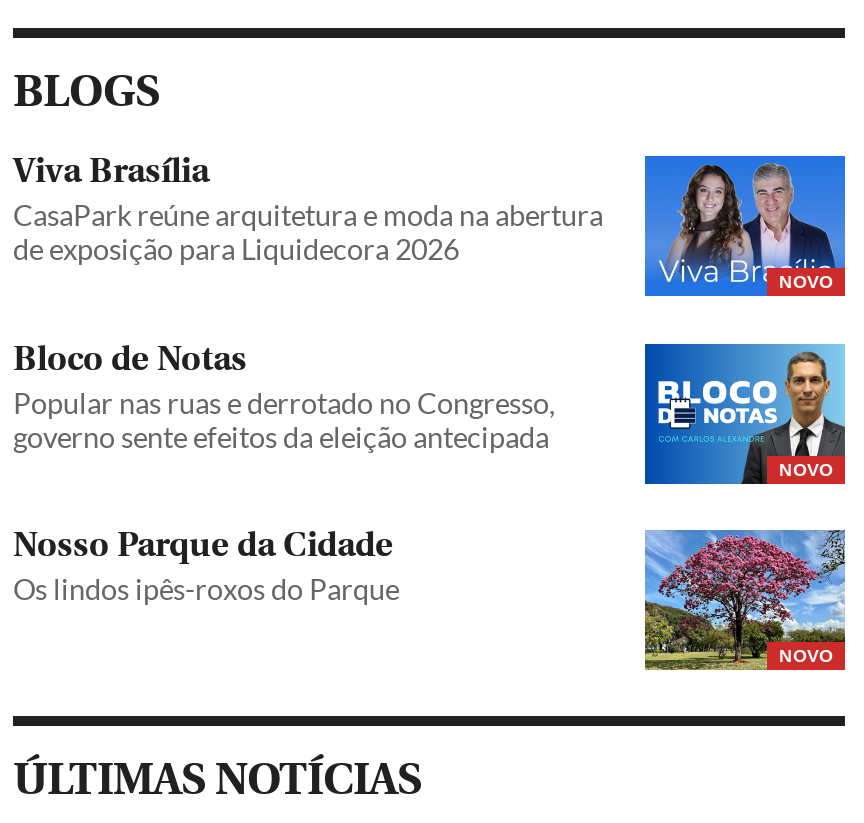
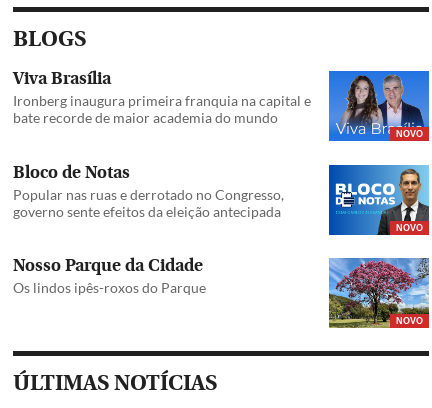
[13,199,603,267] CasaPark reúne arquitetura e moda na abertura | de exposição para Liquidecora 2026 -> [13,92,311,126] Ironberg inaugura primeira franquia na capital e | bate recorde de maior academia do mundo

